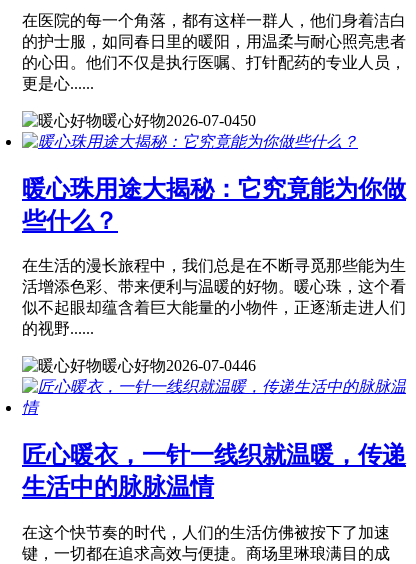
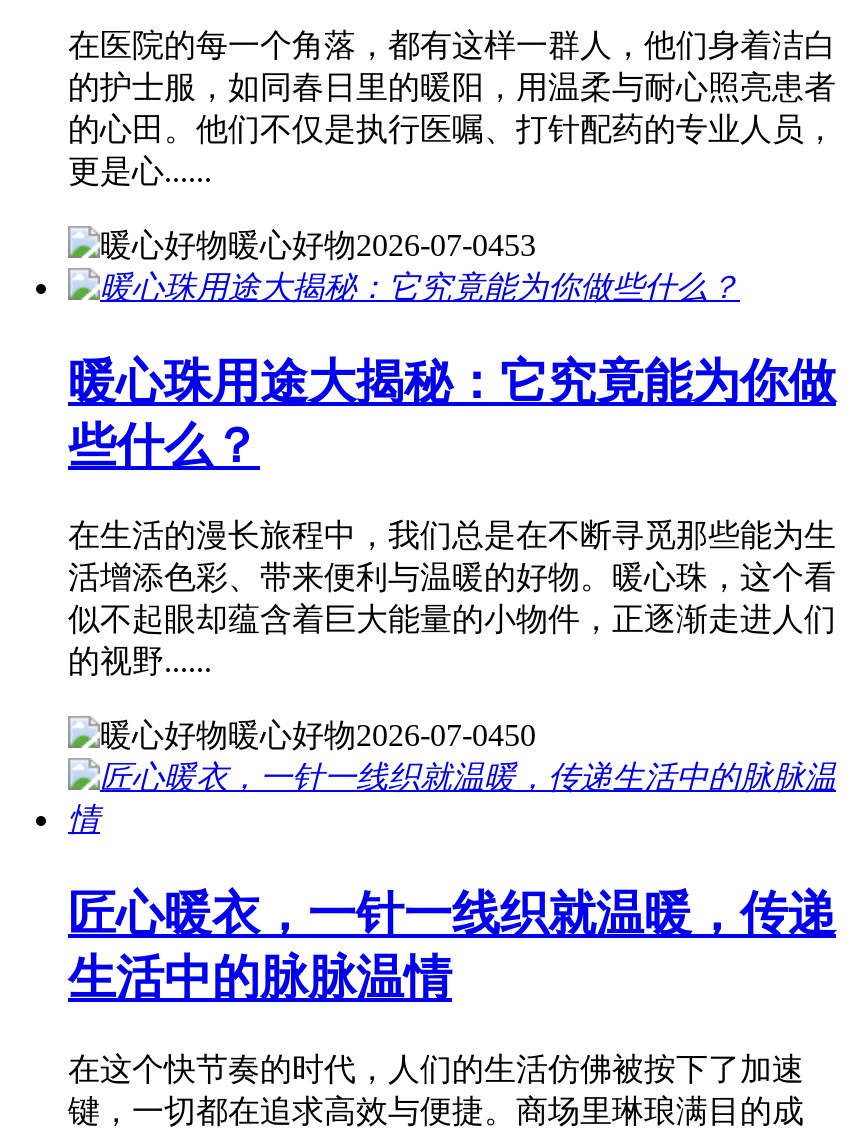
[102,112,256,129] 暖心好物2026-07-0450 -> [228,227,536,261] 暖心好物2026-07-0453
[102,357,256,374] 暖心好物2026-07-0446 -> [228,719,536,753] 暖心好物2026-07-0450

